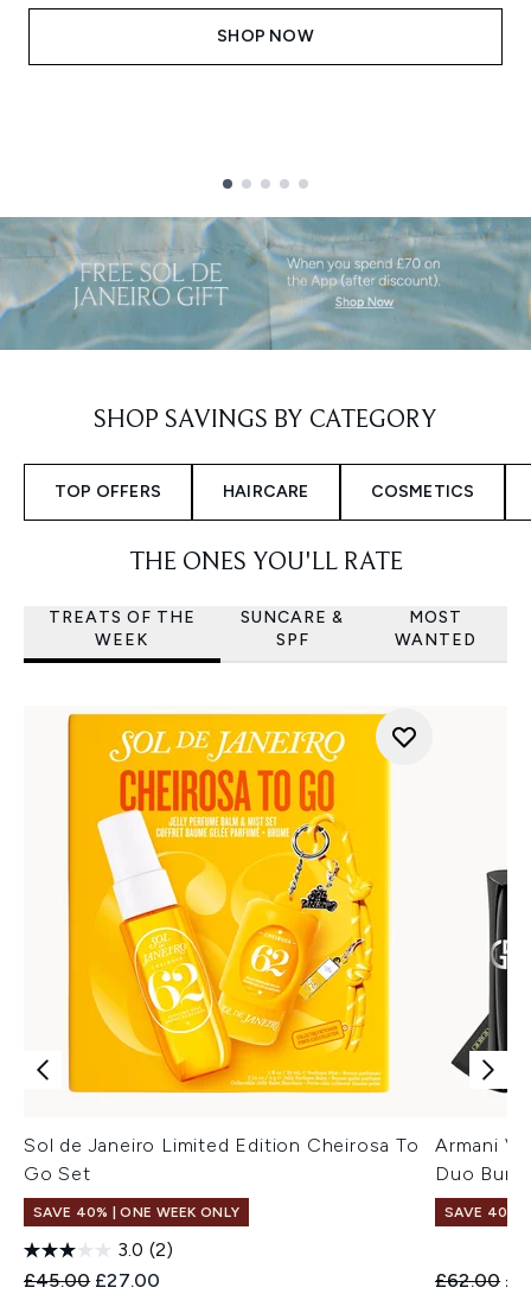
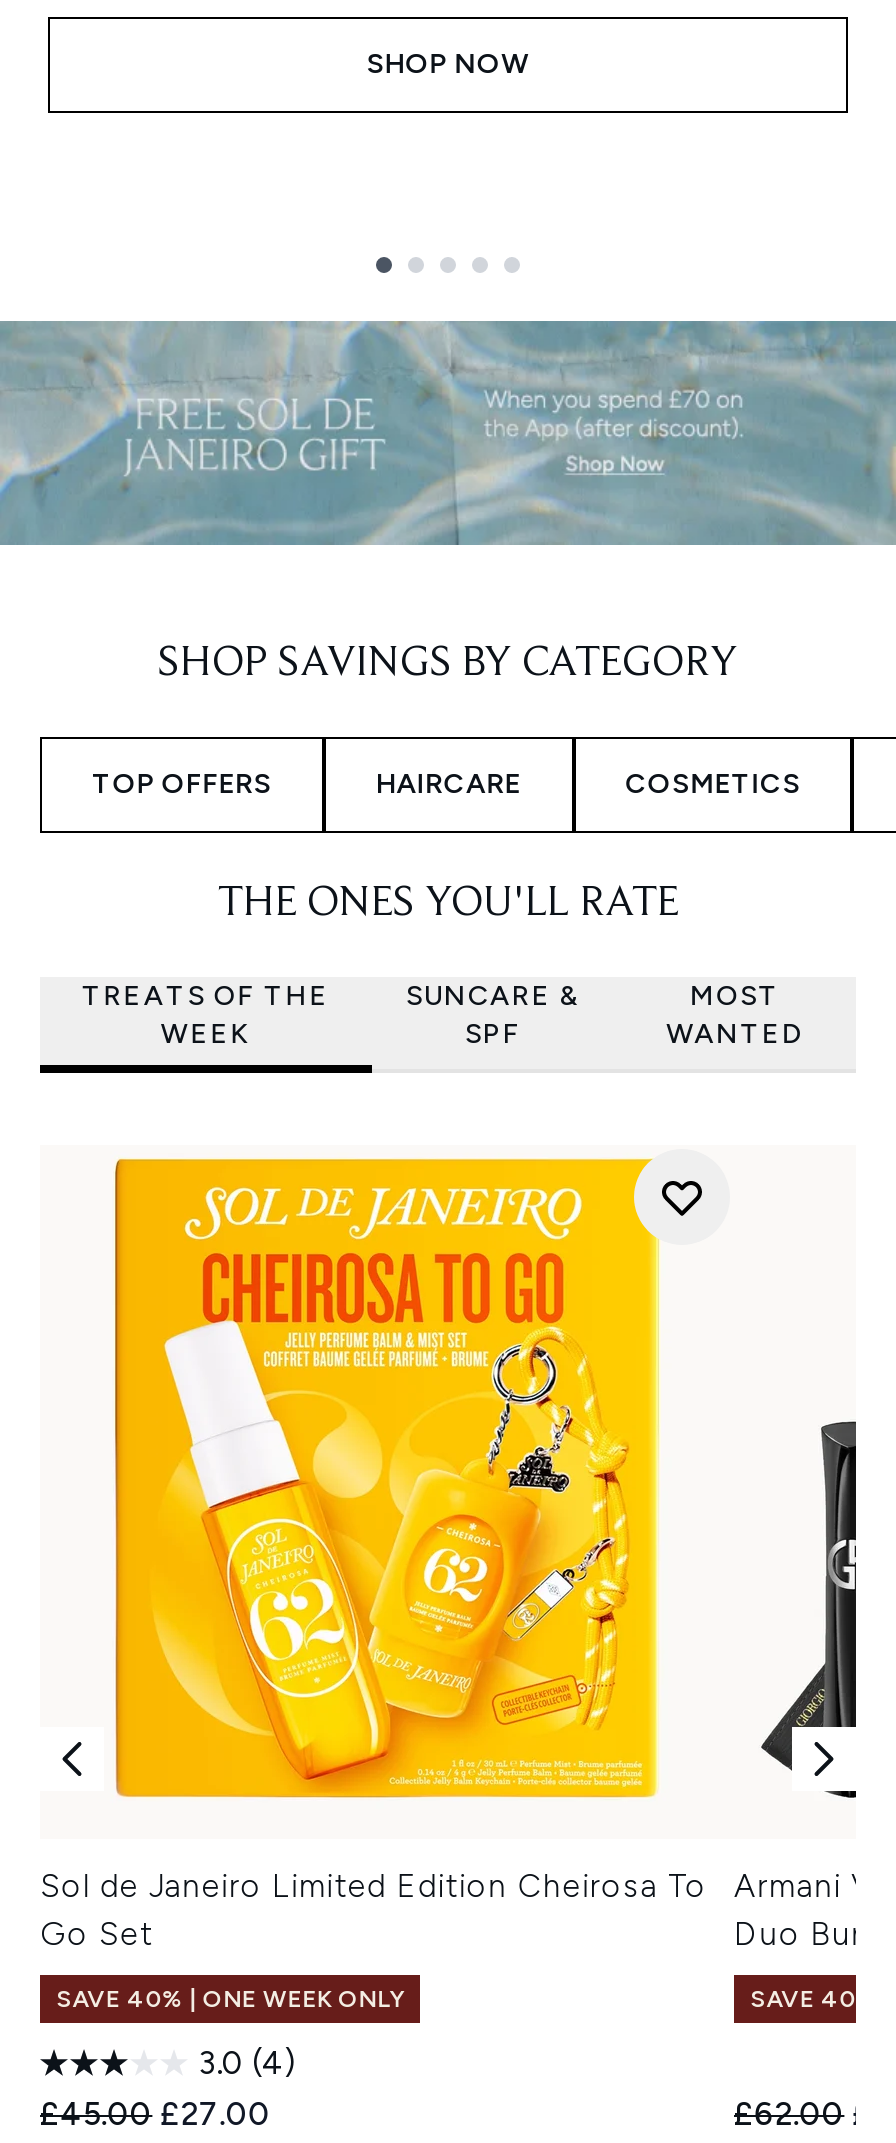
[117,1238,173,1261] 3.0 (2) -> [198,2043,296,2081] 3.0 (4)

